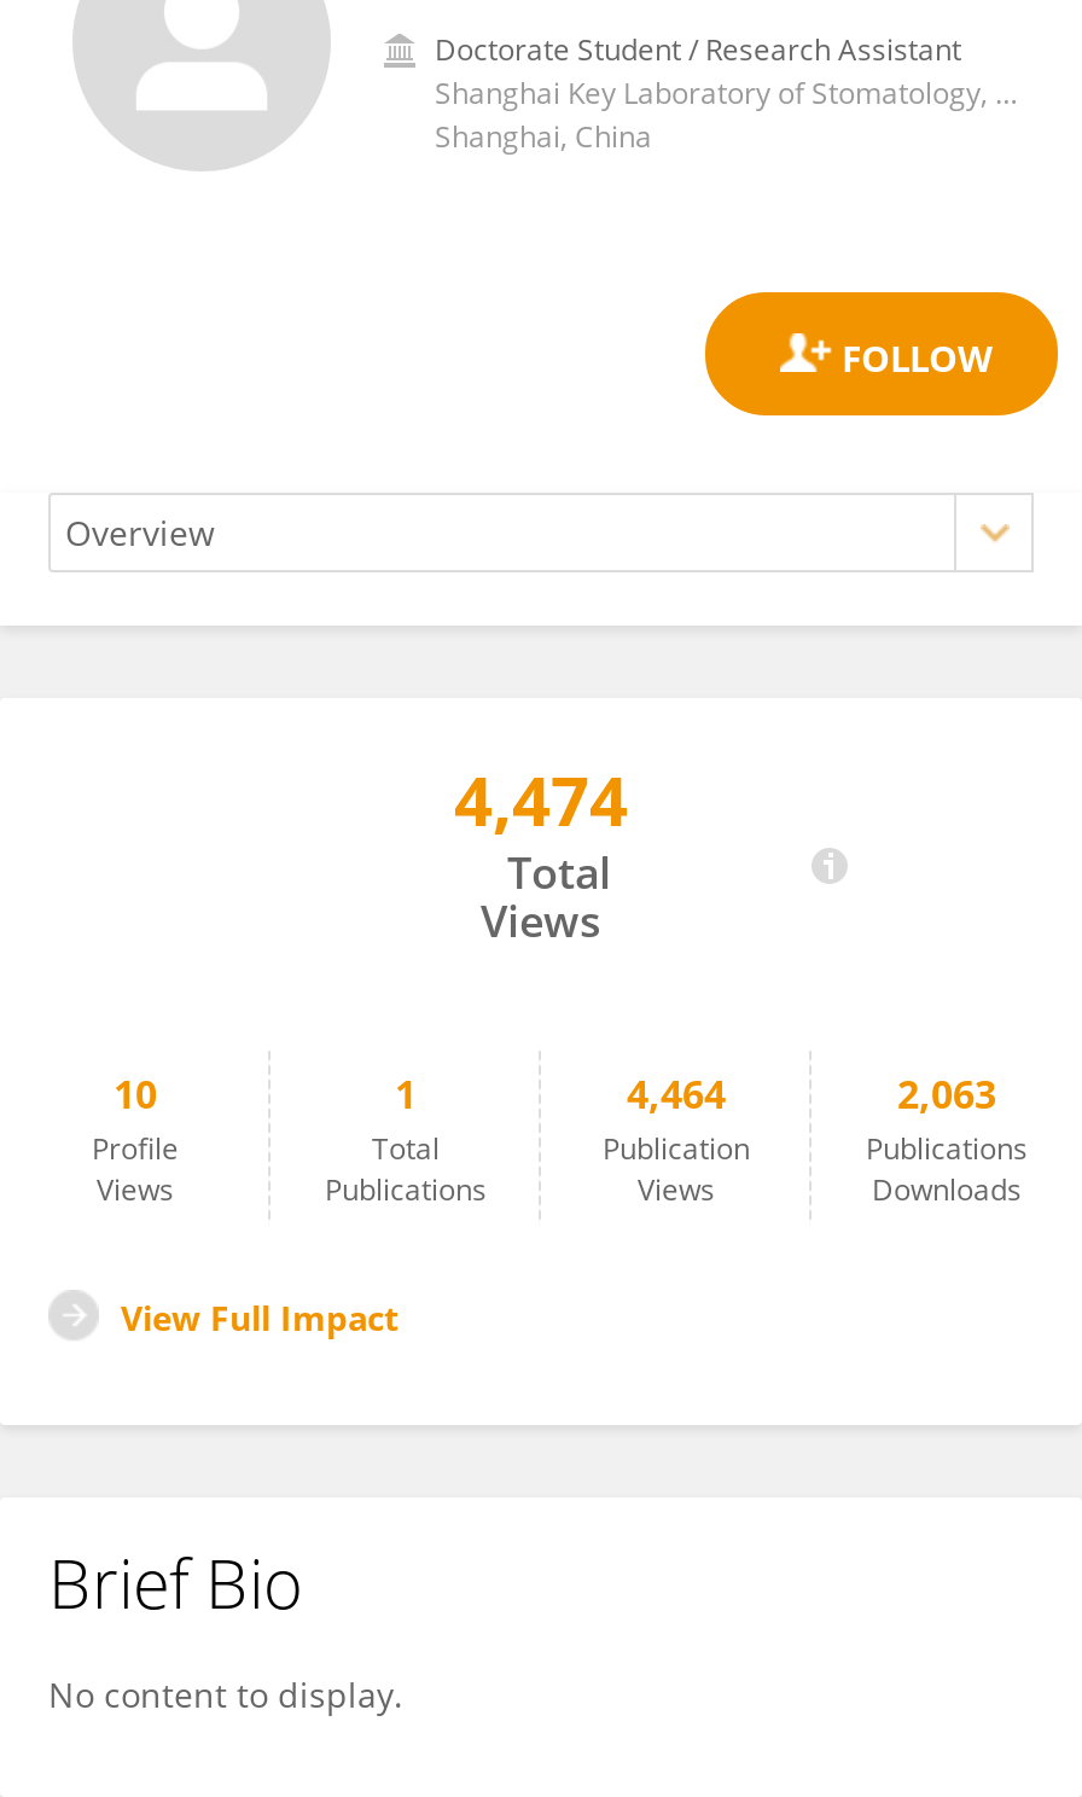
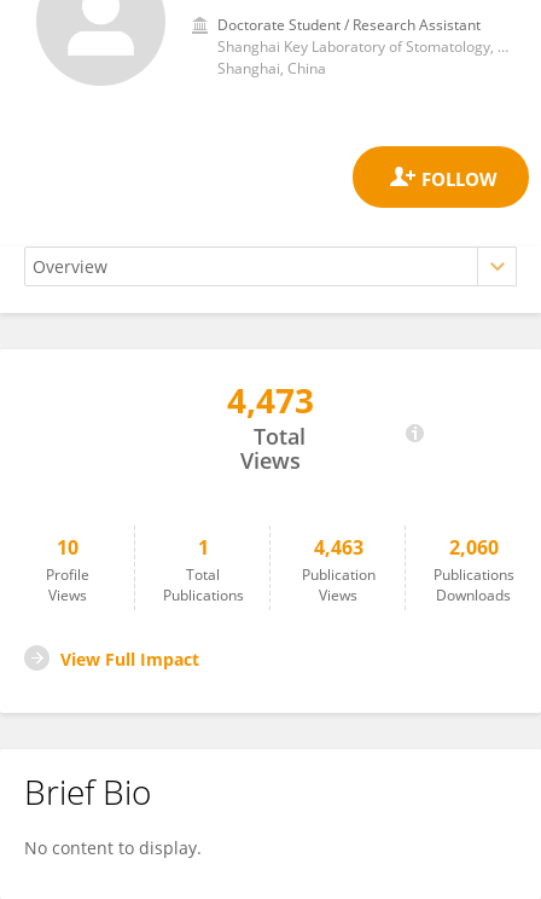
[454,754,628,845] 4,474 -> [227,377,314,423] 4,473
[627,1068,726,1121] 4,464 -> [313,534,363,561] 4,463
[897,1068,996,1121] 2,063 -> [449,534,498,561] 2,060

